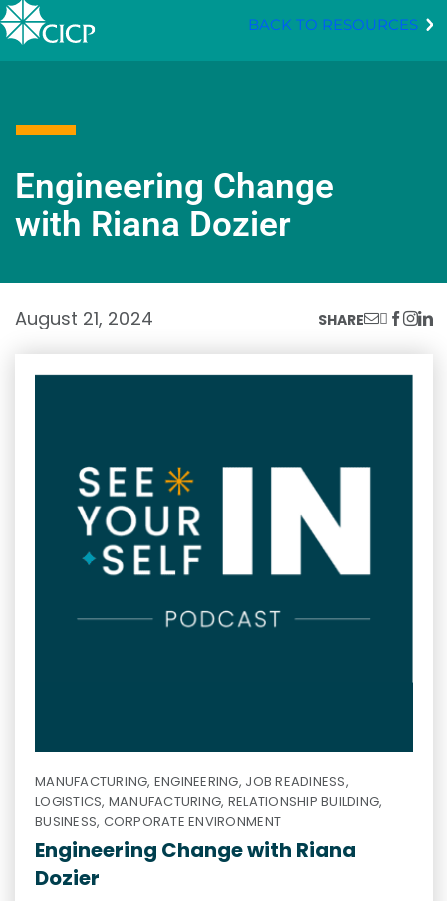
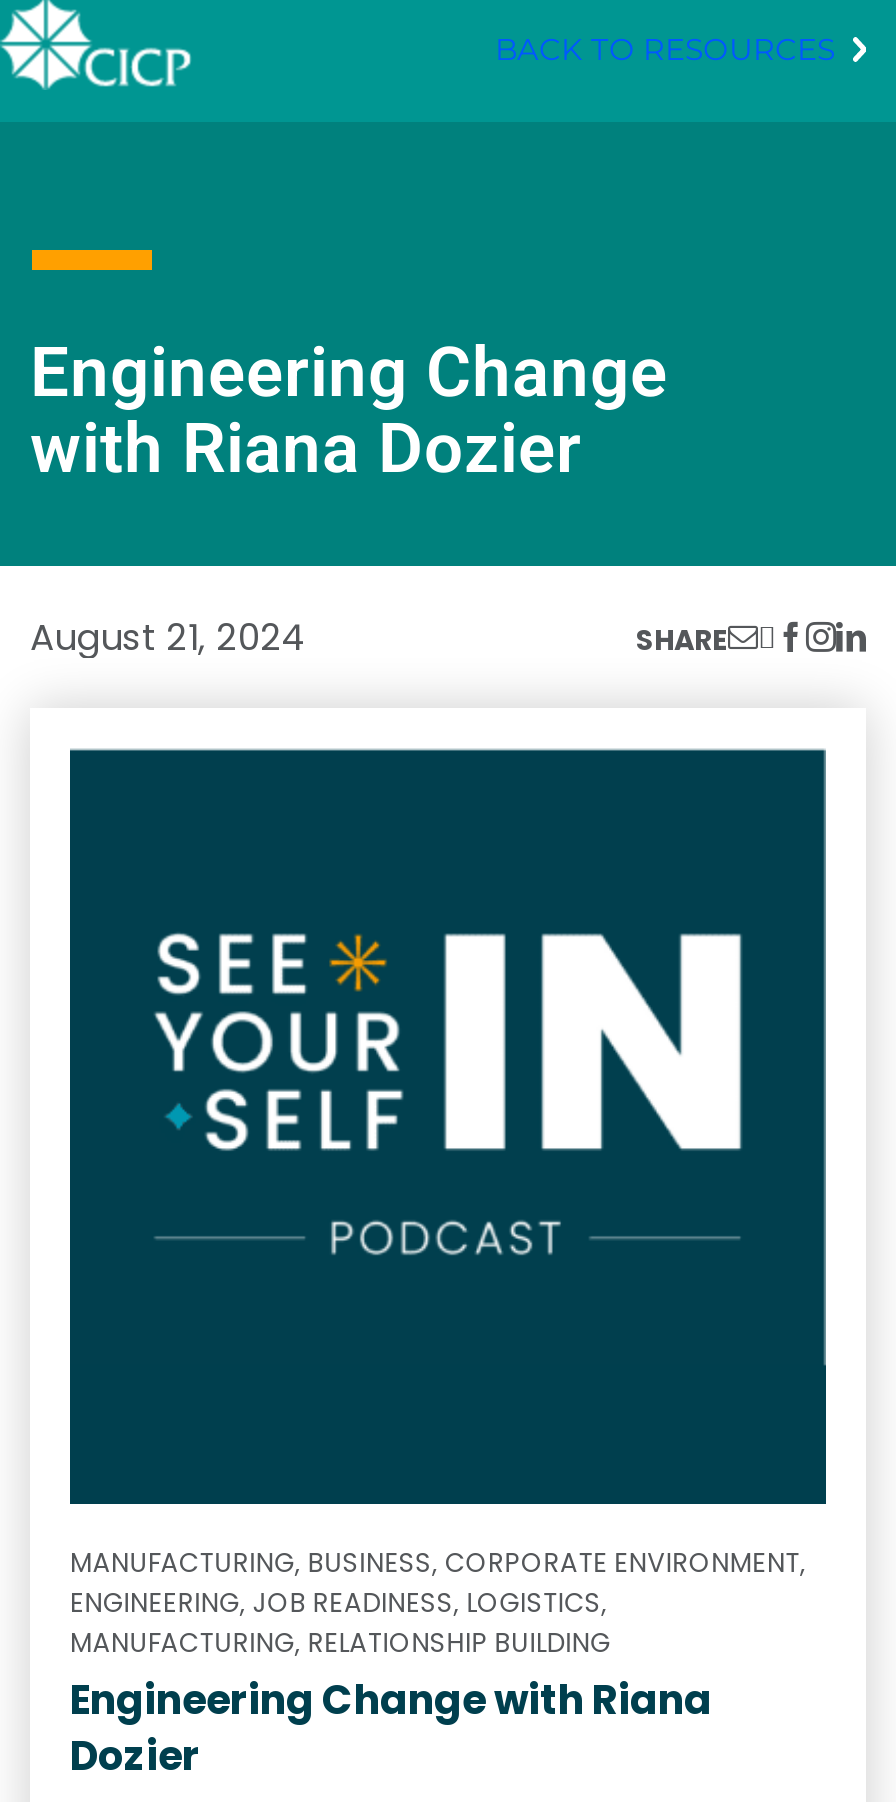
[35,772,382,831] MANUFACTURING, ENGINEERING, JOB READINESS, | LOGISTICS, MANUFACTURING, RELATIONSHIP BUILDING, | BUSINESS, CORPORATE ENVIRONMENT -> [70,1544,806,1662] MANUFACTURING, BUSINESS, CORPORATE ENVIRONMENT, | ENGINEERING, JOB READINESS, LOGISTICS, | MANUFACTURING, RELATIONSHIP BUILDING

